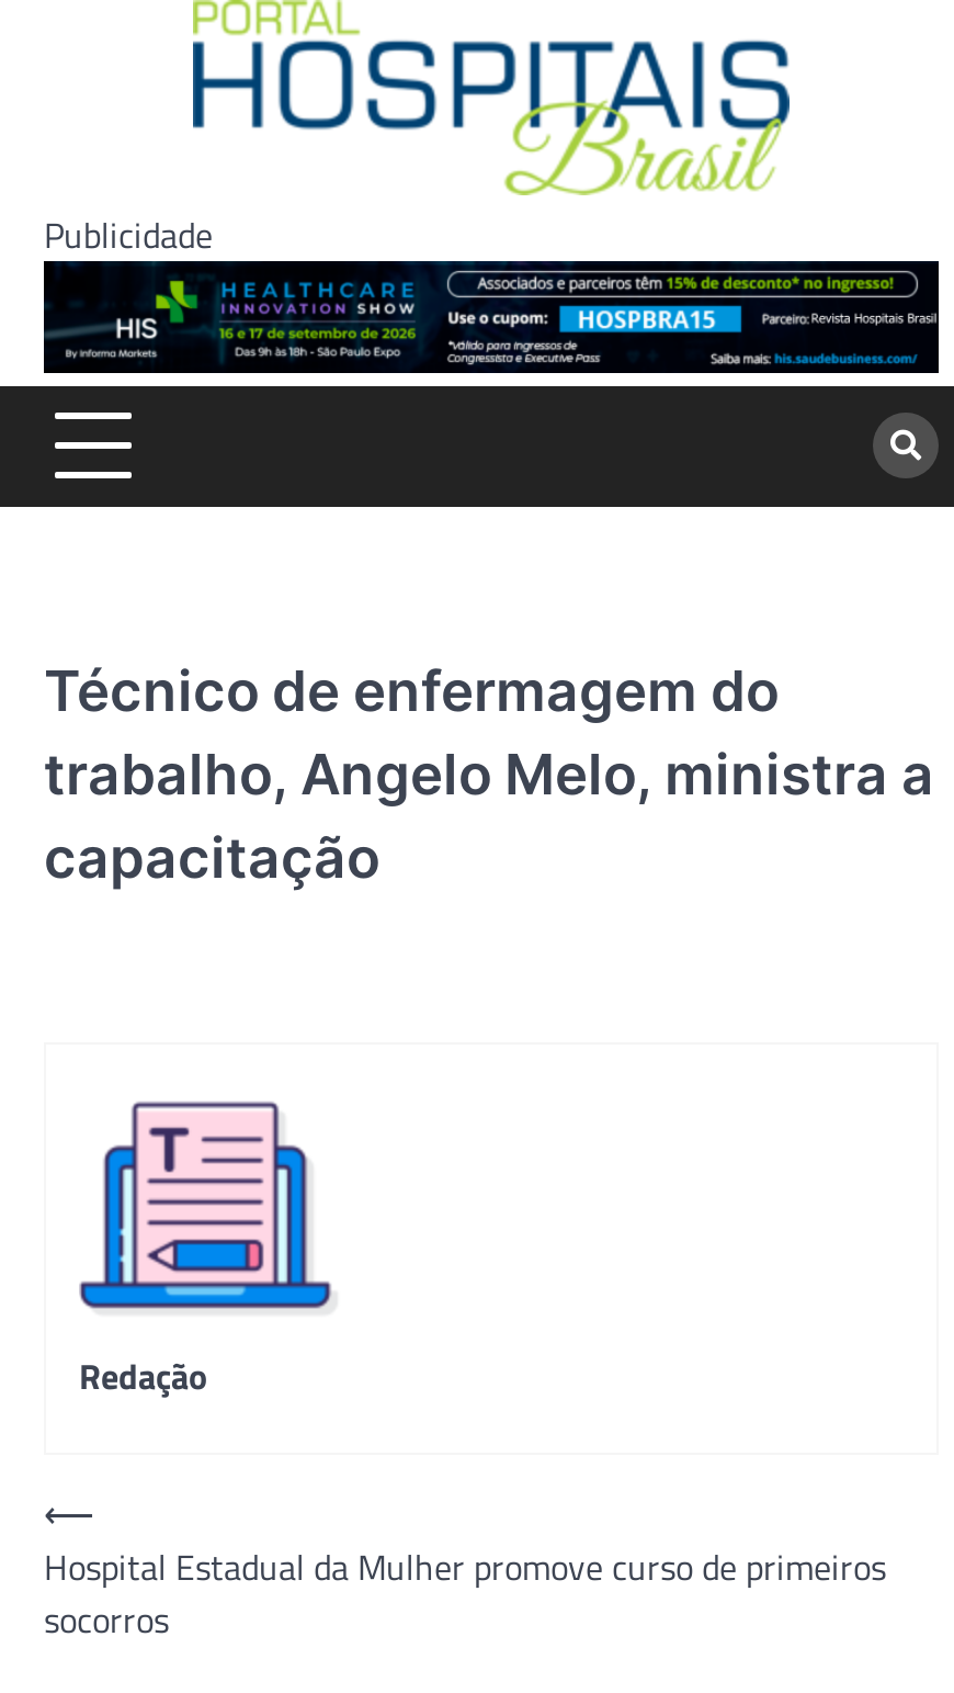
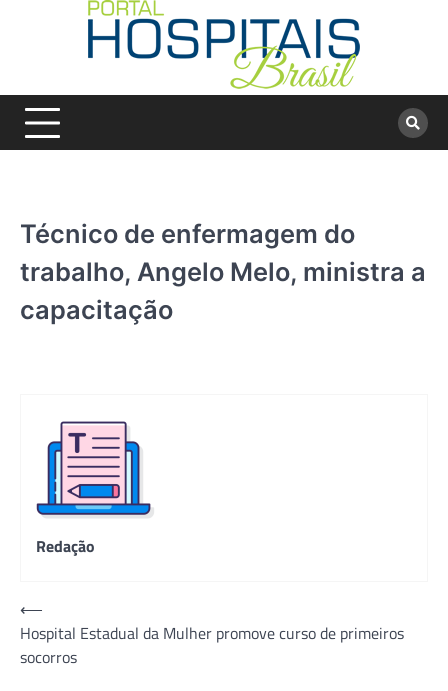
[44,208,213,261] Publicidade -> none

